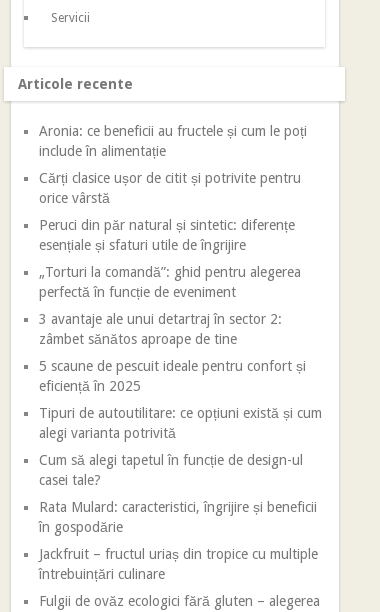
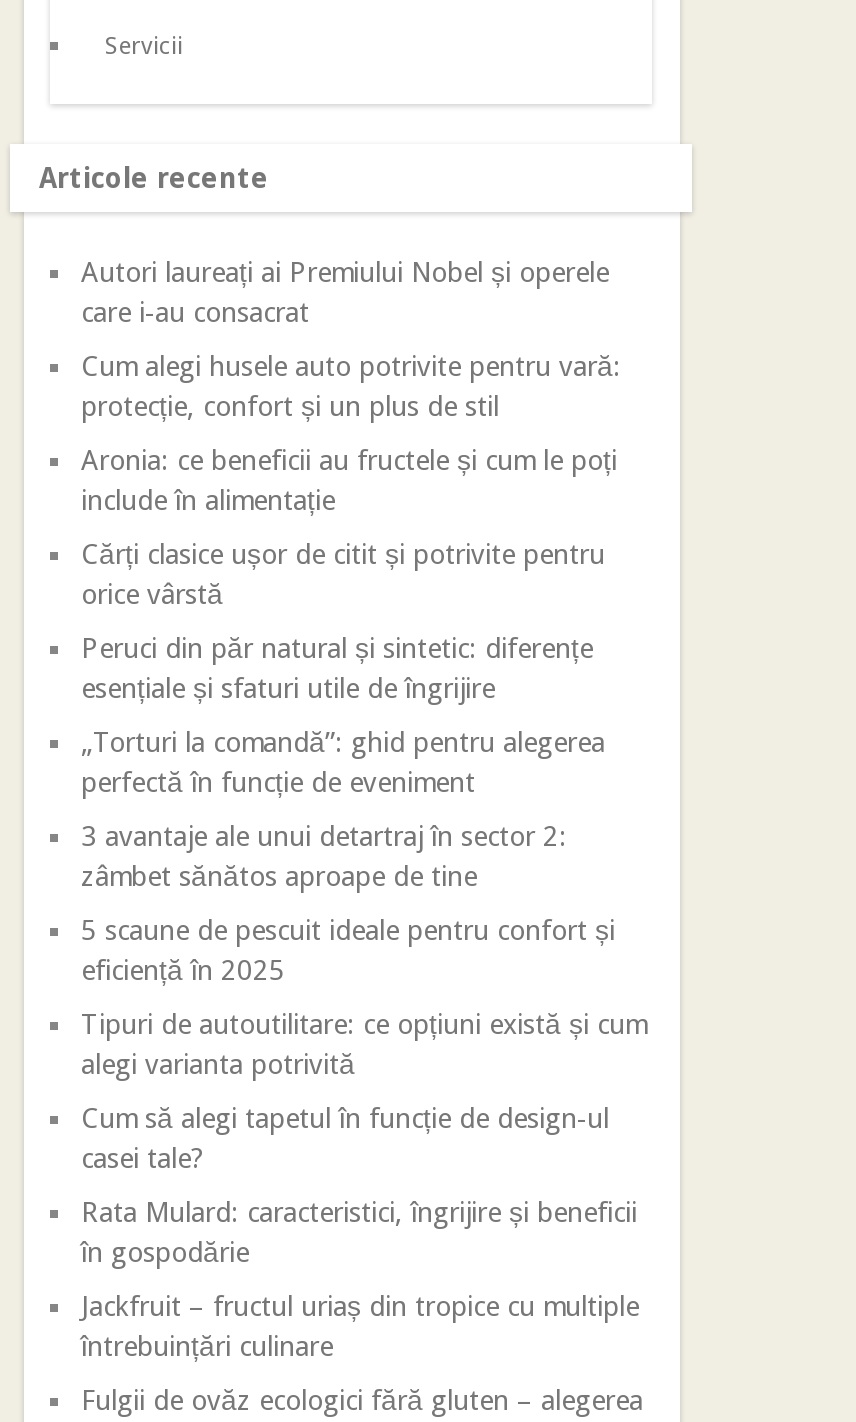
none -> [81,256,621,422] Autori laureați ai Premiului Nobel și operele | care i-au consacrat | Cum alegi husele auto potrivite pentru vară: | protecție, confort și un plus de stil

